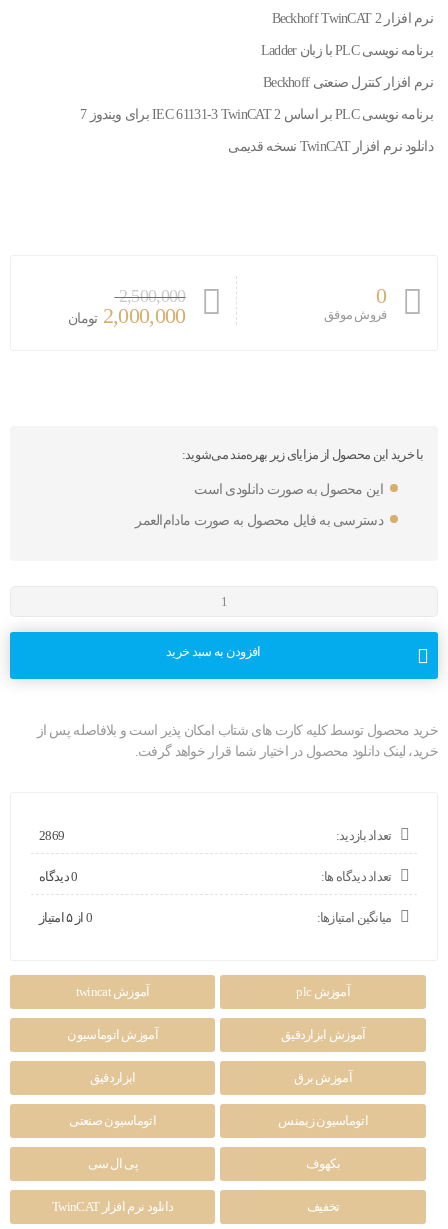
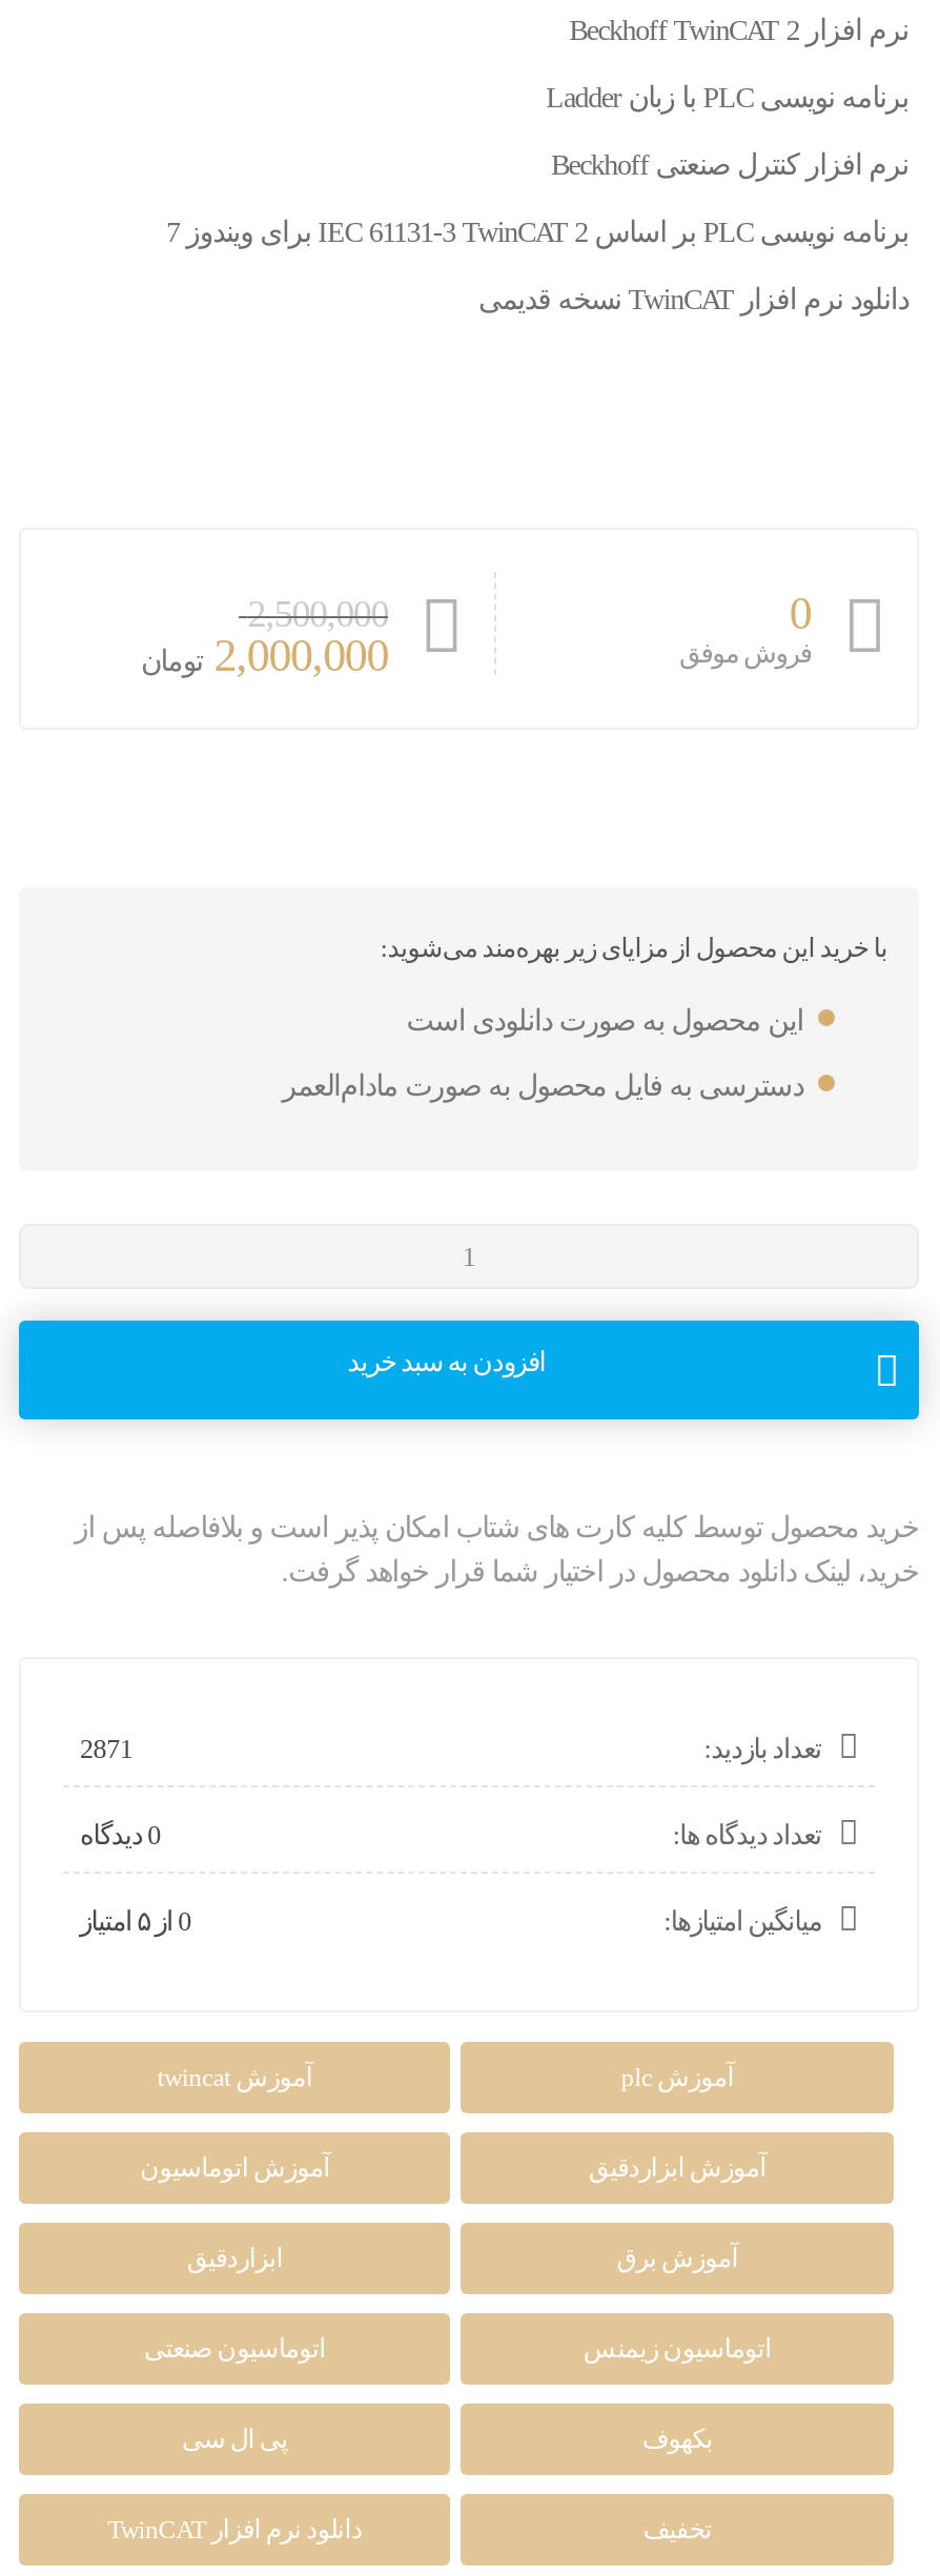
[39,828,64,843] 2869 -> [80,1732,133,1763] 2871

